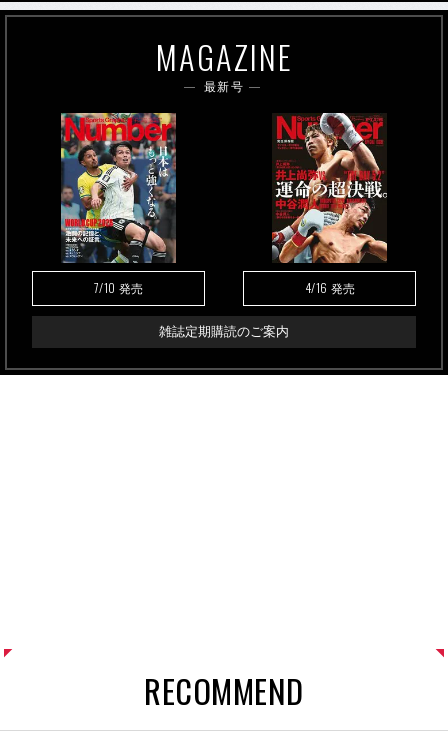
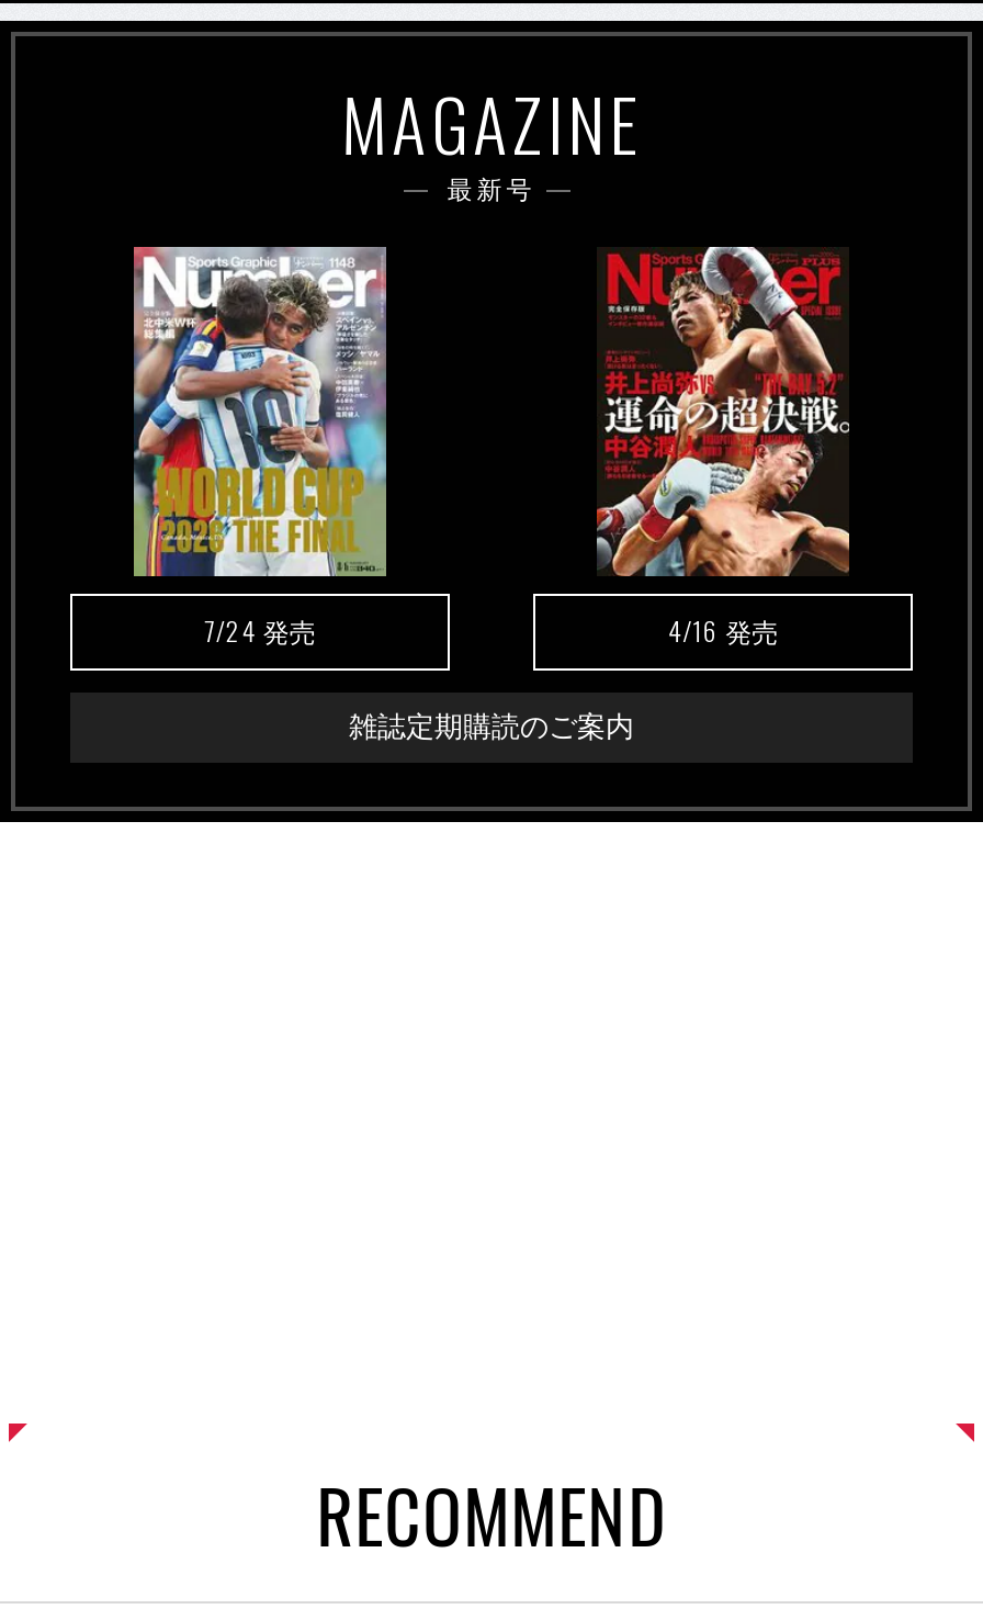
[61,112,176,295] [image] | 7/10発売 -> [132,245,388,648] [image] | 7/24発売

